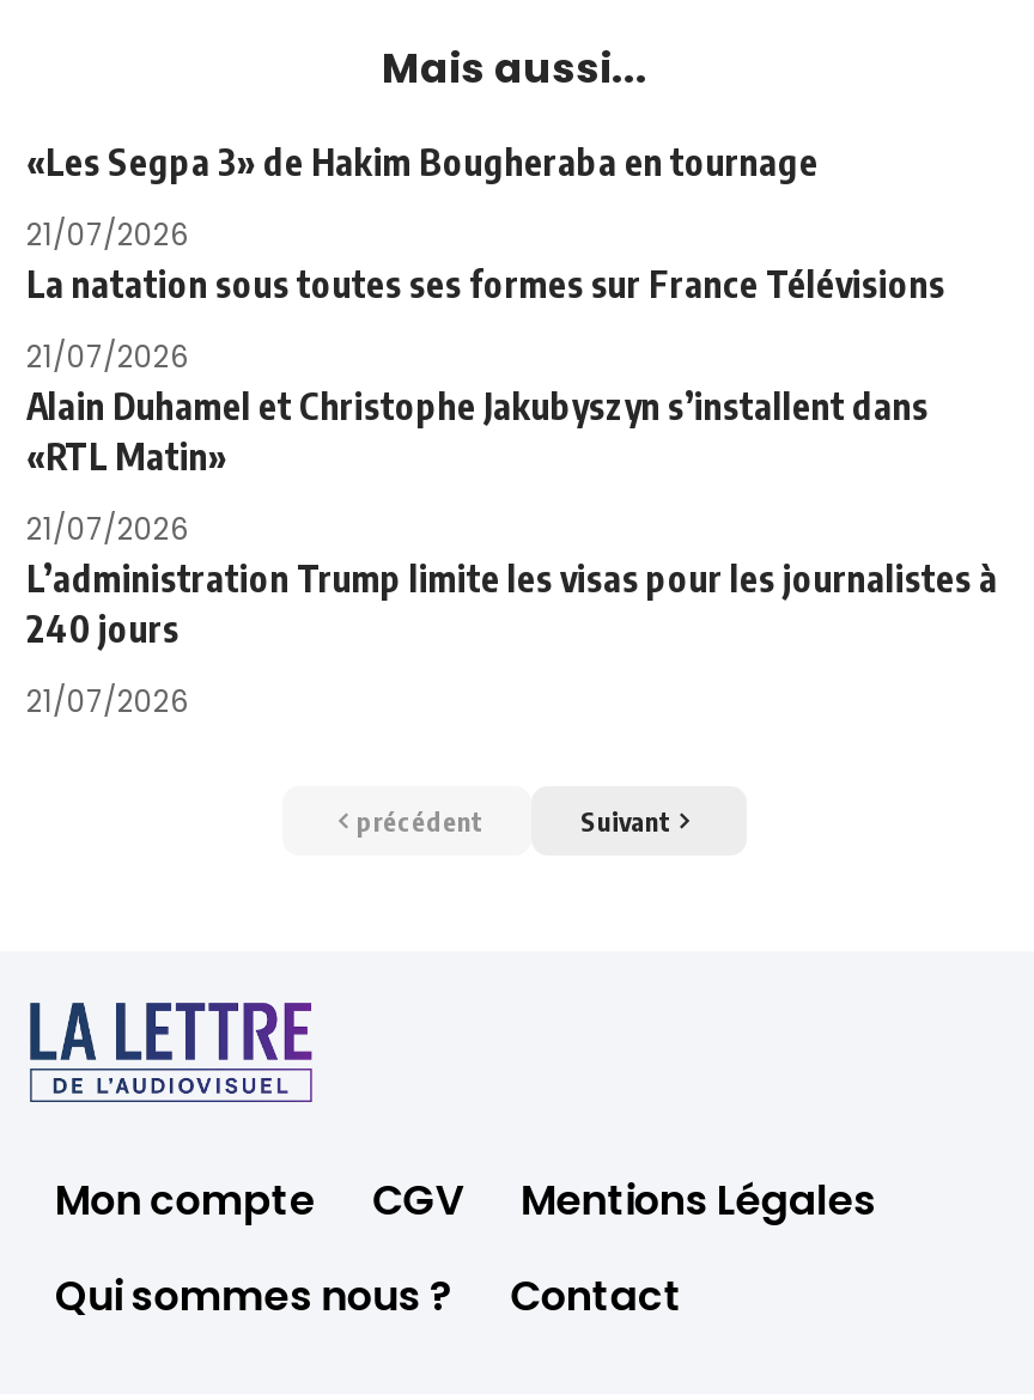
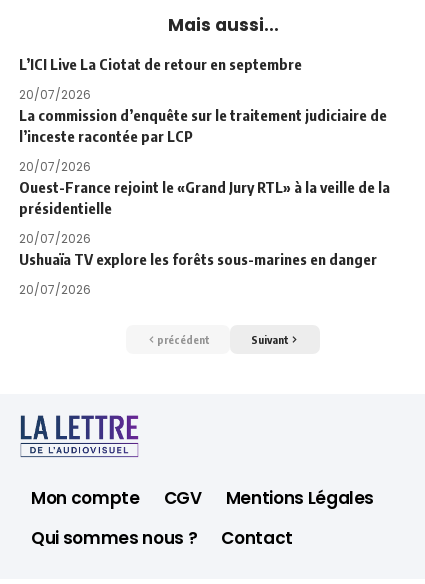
[26,140,819,184] «Les Segpa 3» de Hakim Bougheraba en tournage -> [19,55,302,73] L’ICI Live La Ciotat de retour en septembre
[26,215,945,306] 21/07/2026 | La natation sous toutes ses formes sur France Télévisions -> [19,86,387,145] 20/07/2026 | La commission d’enquête sur le traitement judiciaire de | l’inceste racontée par LCP
[26,337,929,478] 21/07/2026 | Alain Duhamel et Christophe Jakubyszyn s’installent dans | «RTL Matin» -> [19,158,390,217] 20/07/2026 | Ouest-France rejoint le «Grand Jury RTL» à la veille de la | présidentielle
[26,509,998,650] 21/07/2026 | L’administration Trump limite les visas pour les journalistes à | 240 jours -> [19,230,377,268] 20/07/2026 | Ushuaïa TV explore les forêts sous-marines en danger
[26,681,189,722] 21/07/2026 -> [19,281,91,298] 20/07/2026

